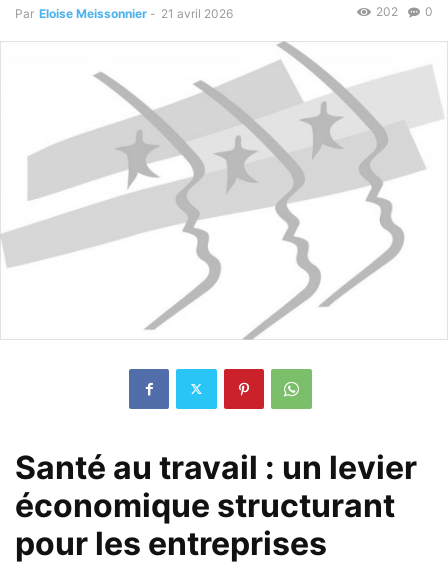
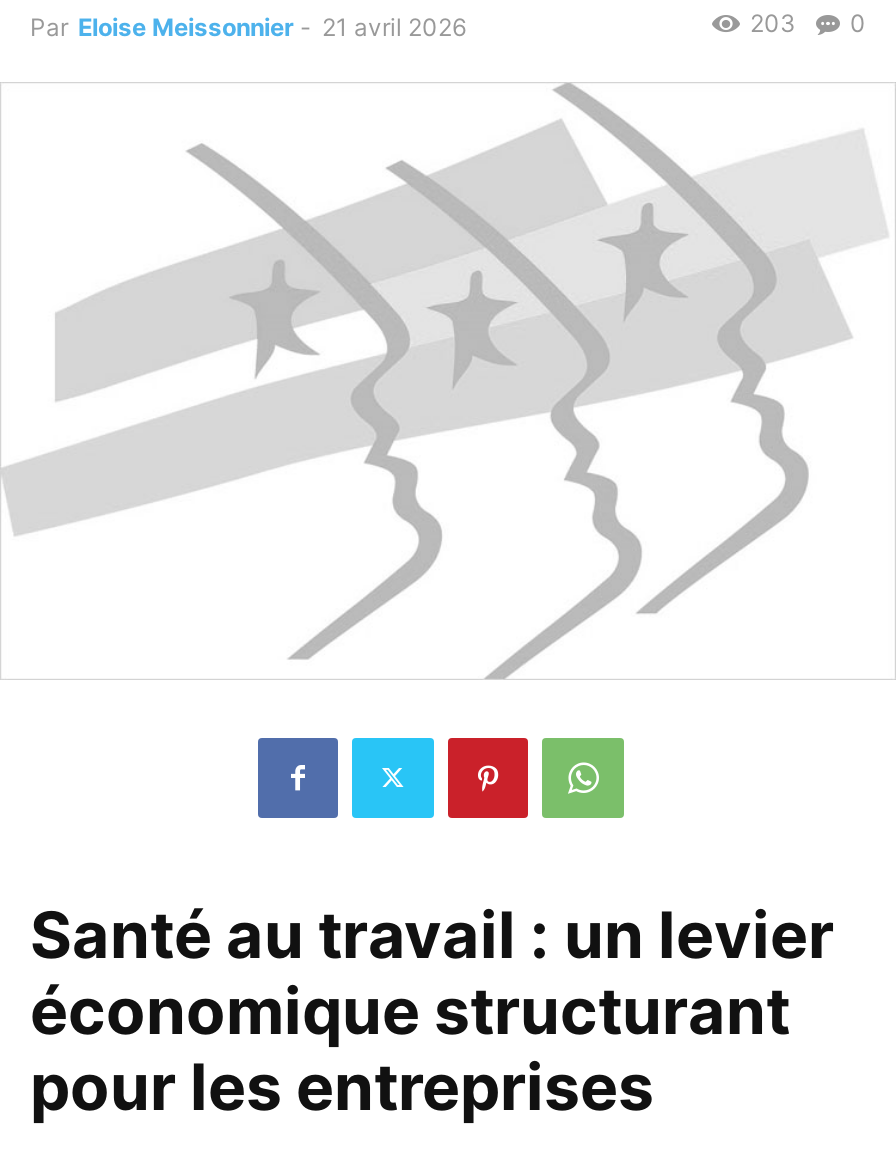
[376,4,433,19] 202 0 -> [750,8,866,38] 203 0

